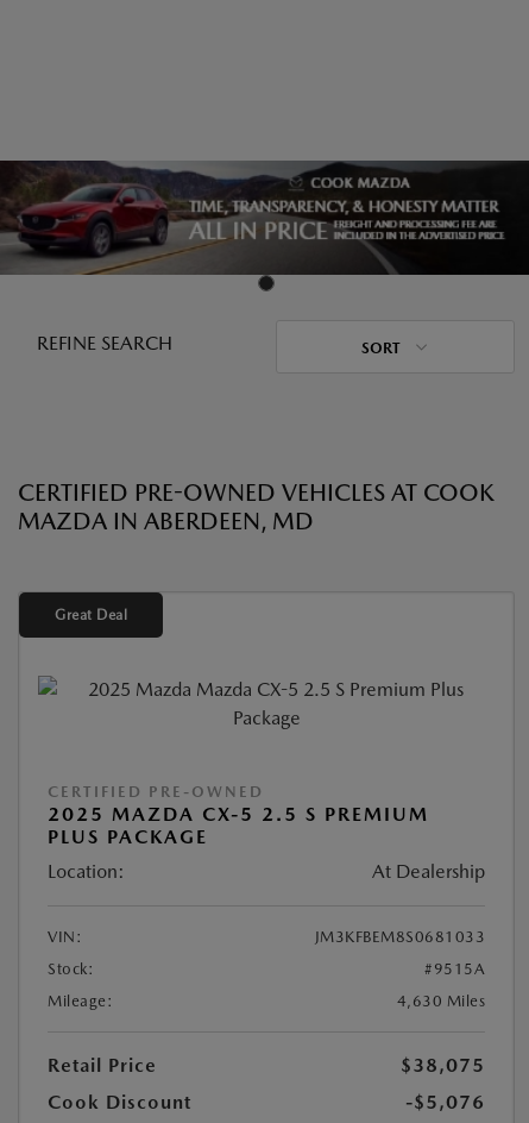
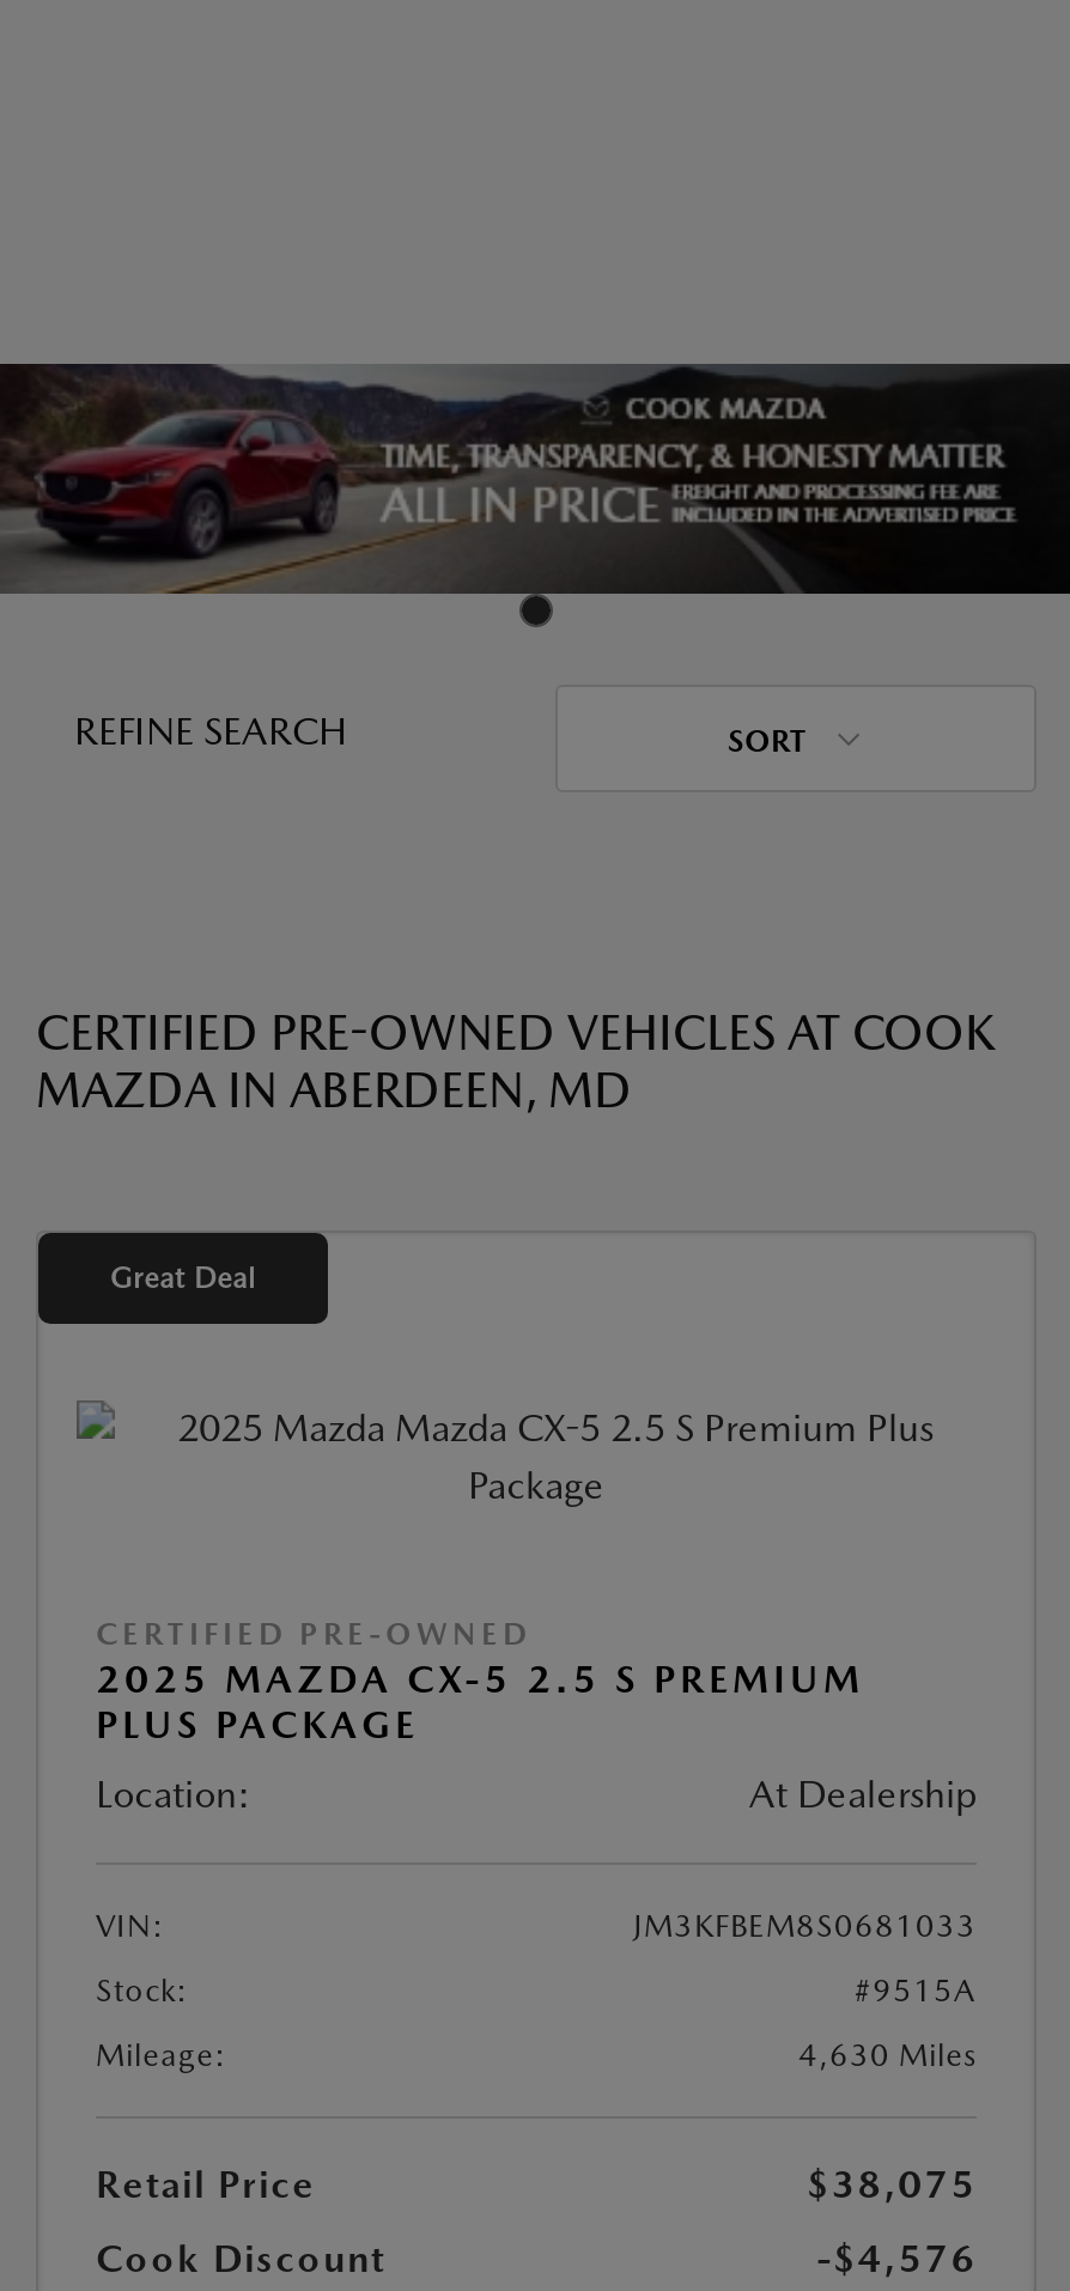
[405,1090,485,1113] -$5,076 -> [816,2235,977,2280] -$4,576

